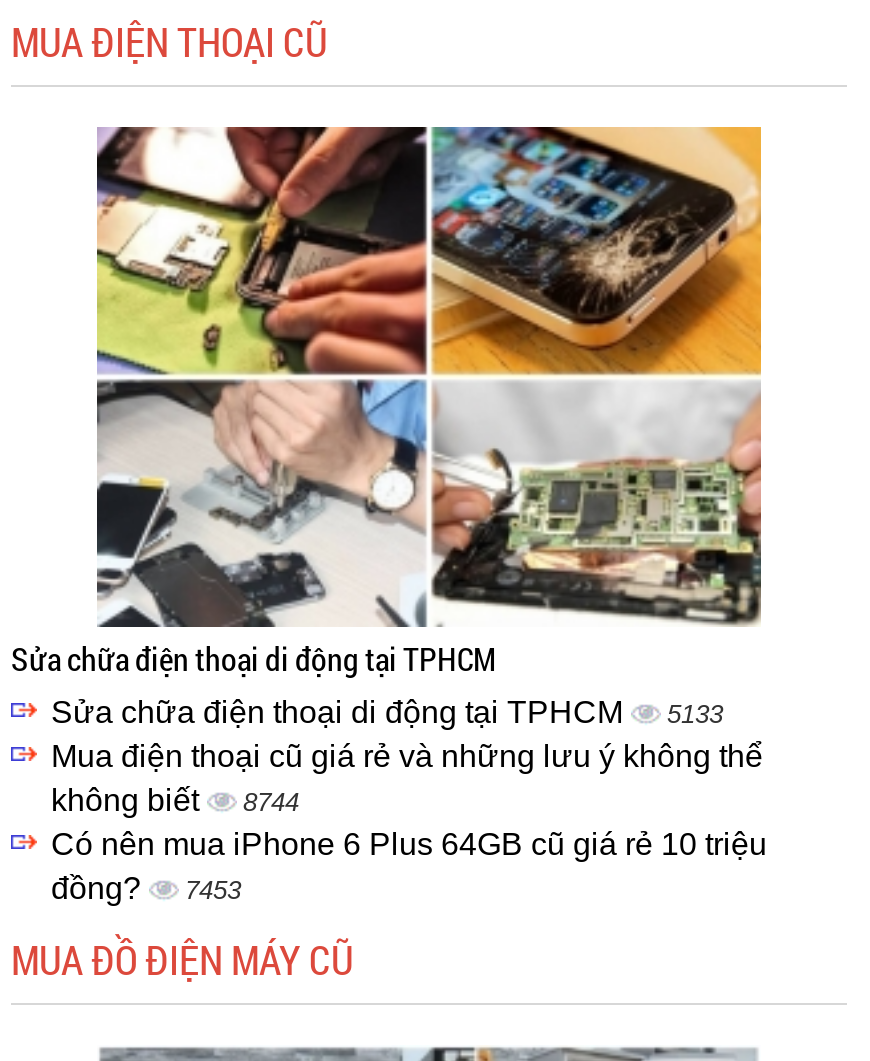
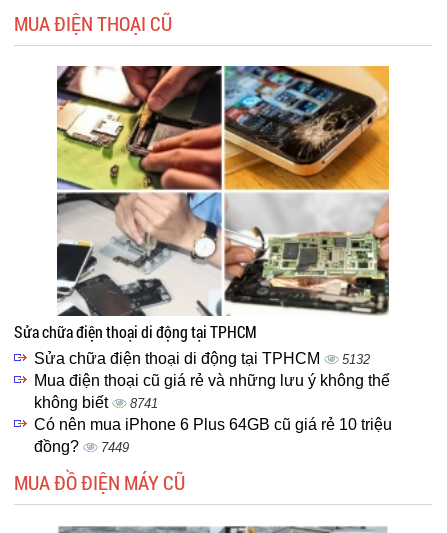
[51,695,723,729] Sửa chữa điện thoại di động tại TPHCM 5133 -> [34,350,370,367] Sửa chữa điện thoại di động tại TPHCM 5132
[51,783,299,817] không biết 8744 -> [34,394,158,411] không biết 8741
[51,871,241,905] đồng? 7453 -> [34,438,129,455] đồng? 7449

